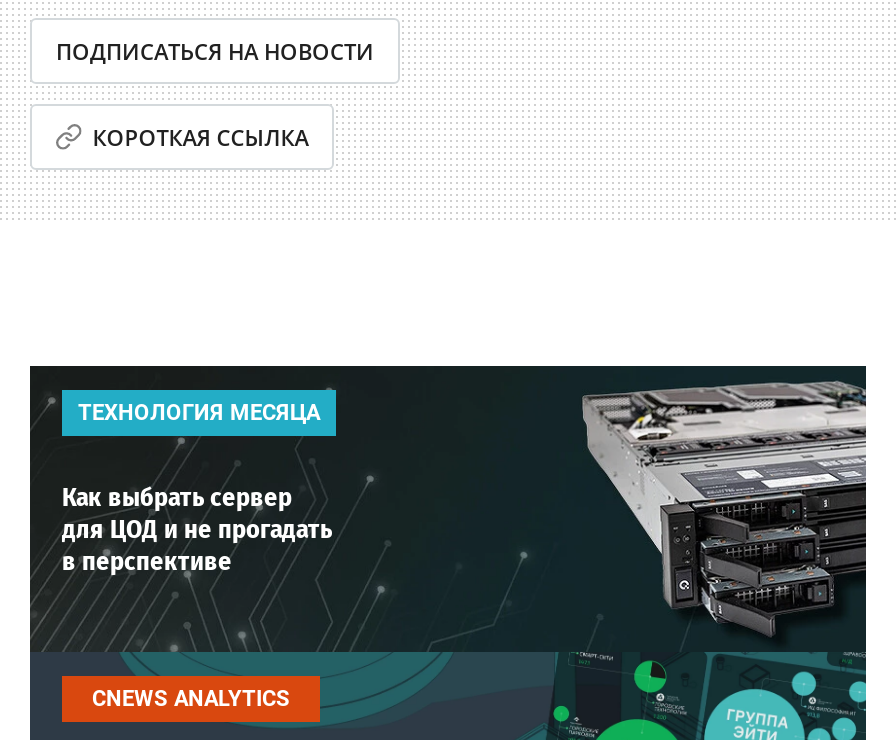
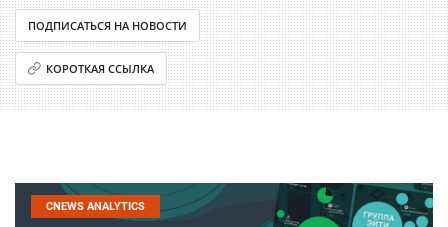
[30,366,868,654] [image] | ТЕХНОЛОГИЯ МЕСЯЦА | Как выбрать сервер | для ЦОД и не прогадать | в перспективе -> none

